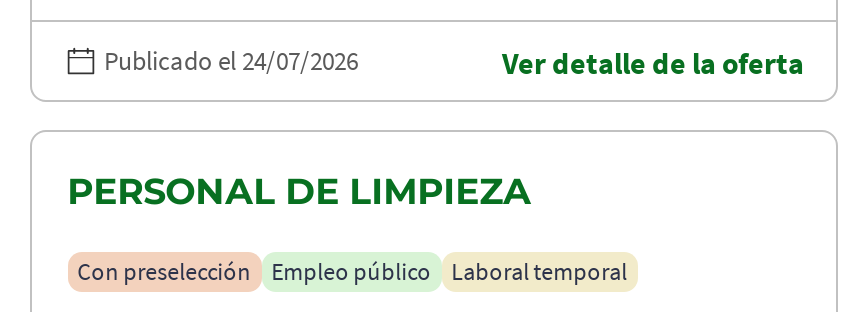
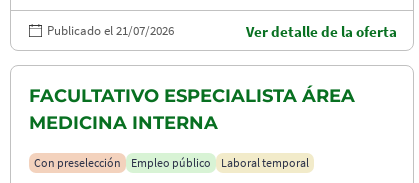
[104,43,358,77] Publicado el 24/07/2026 -> [47,22,174,39] Publicado el 21/07/2026
[67,170,531,214] PERSONAL DE LIMPIEZA -> [29,85,355,134] FACULTATIVO ESPECIALISTA ÁREA | MEDICINA INTERNA

